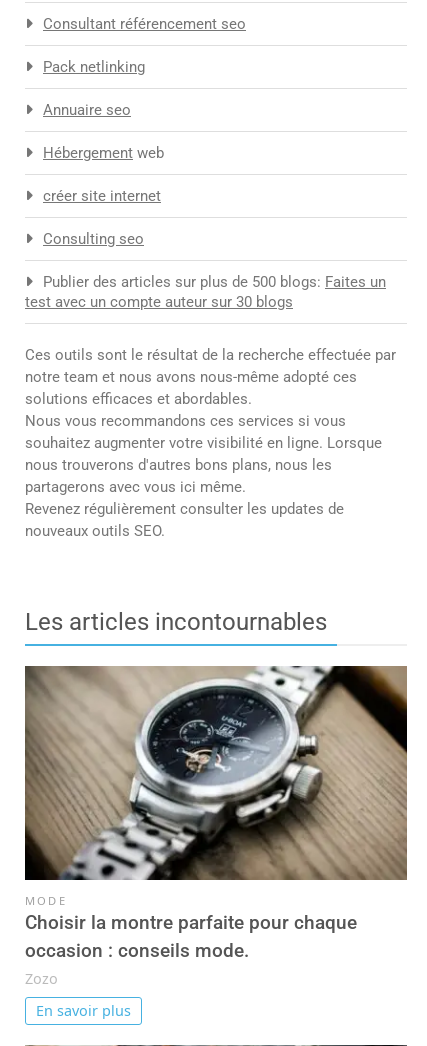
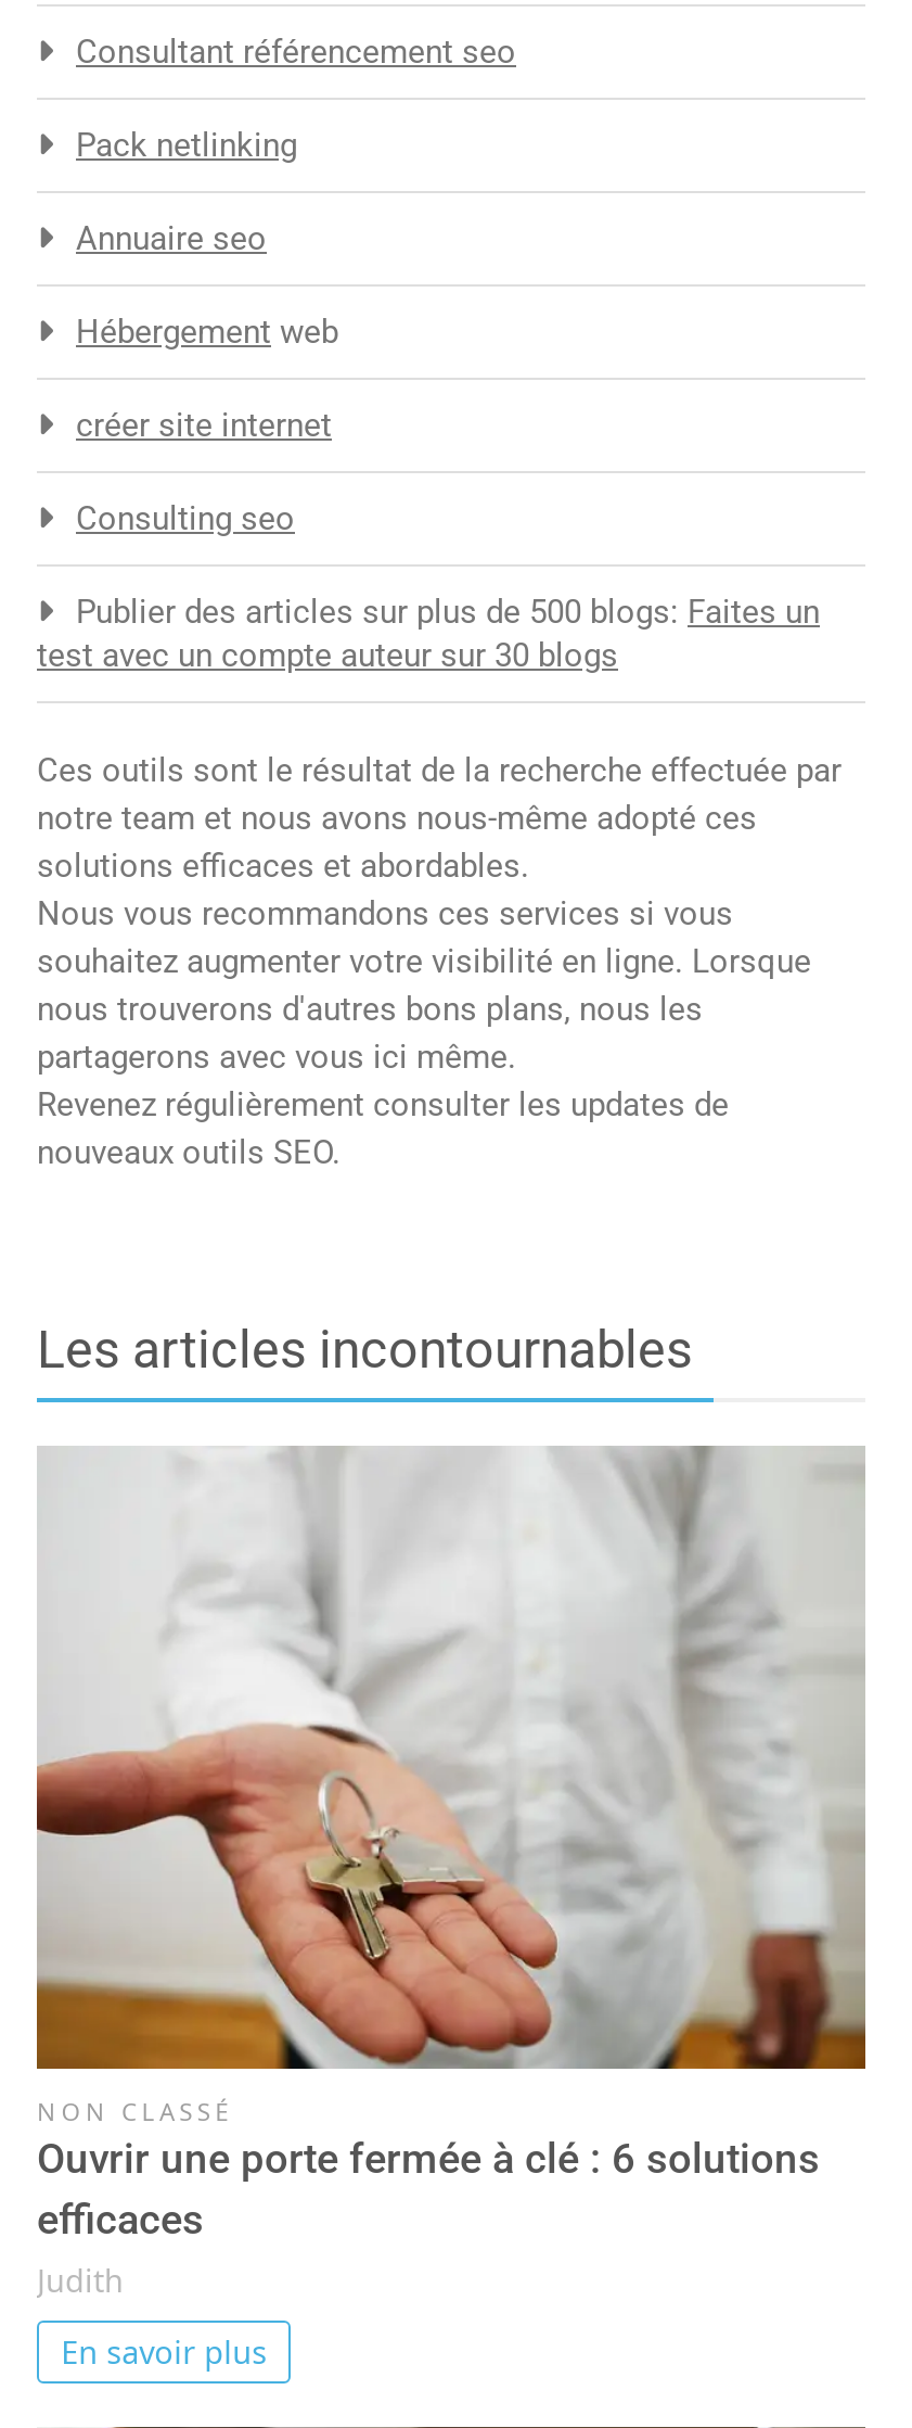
[24,666,408,988] [image] | MODE | Choisir la montre parfaite pour chaque | occasion : conseils mode. | Zozo -> [37,1444,865,2301] [image] | NON CLASSÉ | Ouvrir une porte fermée à clé : 6 solutions | efficaces | Judith

